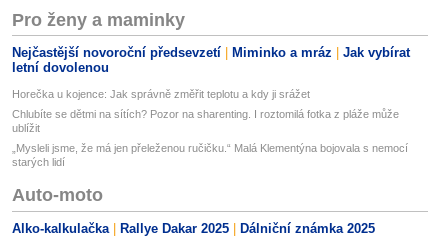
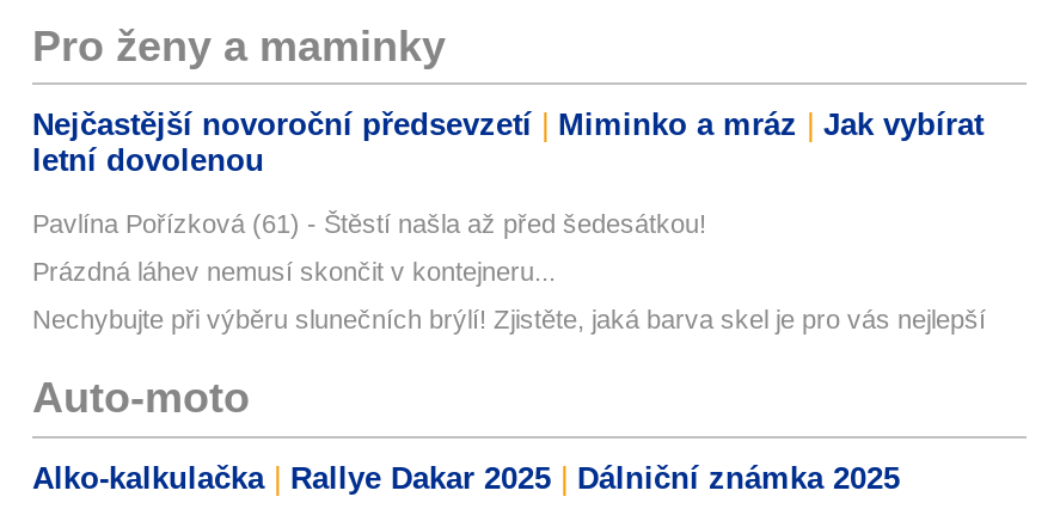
[12,88,310,100] Horečka u kojence: Jak správně změřit teplotu a kdy ji srážet -> [32,210,706,239] Pavlína Pořízková (61) - Štěstí našla až před šedesátkou!
[12,108,399,134] Chlubíte se dětmi na sítích? Pozor na sharenting. I roztomilá fotka z pláže může | ublížit -> [32,258,556,287] Prázdná láhev nemusí skončit v kontejneru...
[12,142,408,168] „Mysleli jsme, že má jen přeleženou ručičku.“ Malá Klementýna bojovala s nemocí | starých lidí -> [32,306,986,334] Nechybujte při výběru slunečních brýlí! Zjistěte, jaká barva skel je pro vás nejlepší

